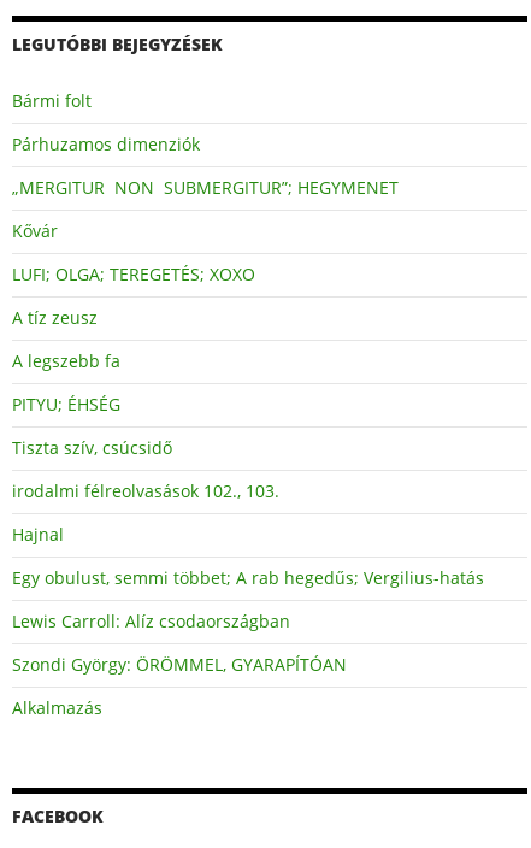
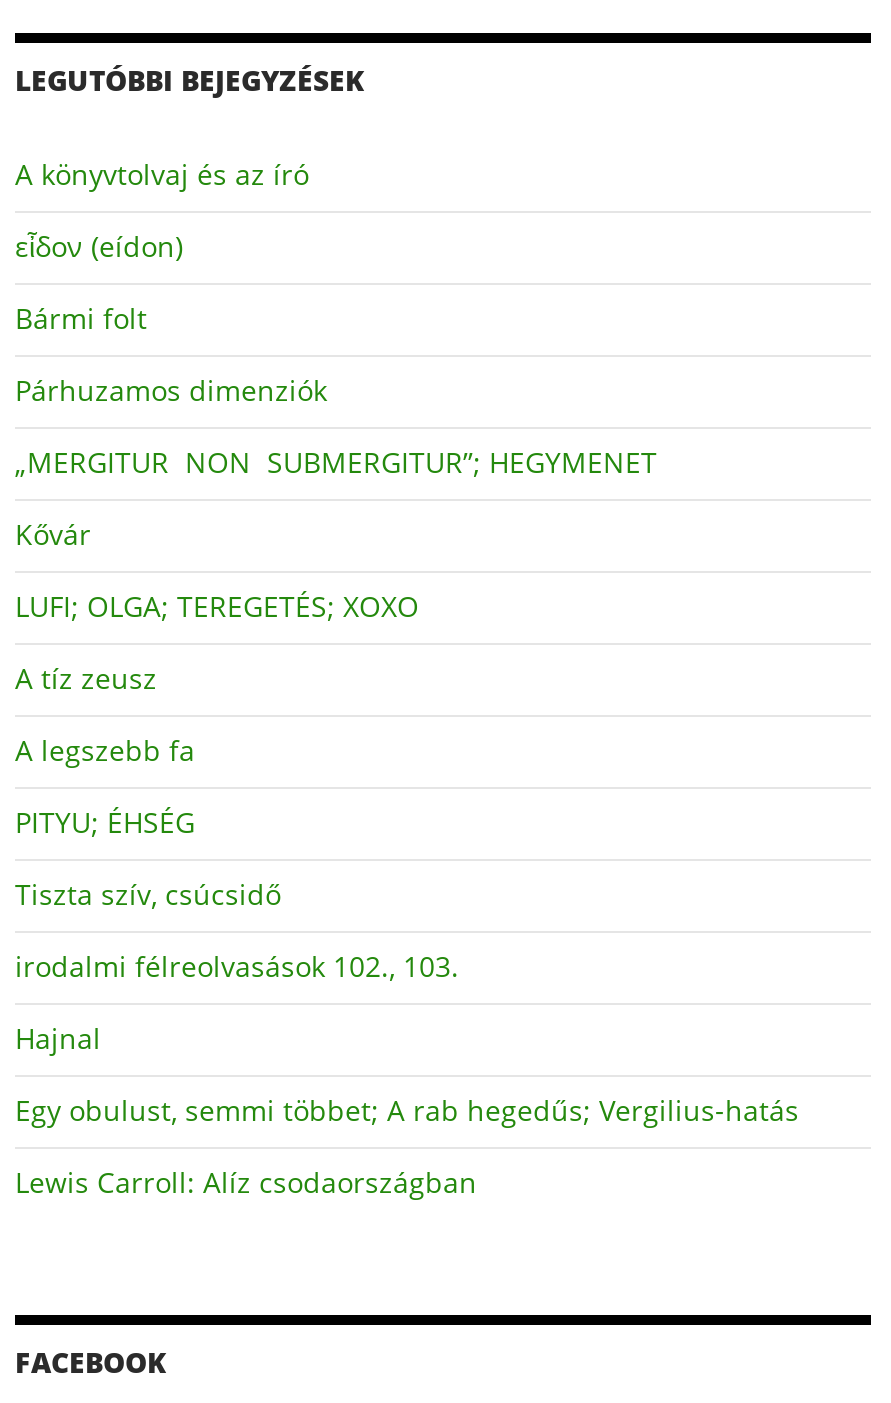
none -> [15,155,309,265] A könyvtolvaj és az író | εἶδον (eídon)
moved [12,89,484,632] -> [15,299,799,1201]: Bármi folt | Párhuzamos dimenziók | „MERGITUR NON SUBMERGITUR”; HEGYMENET | ... | Egy obulust, semmi többet; A rab hegedűs; Vergilius-hatás | Lewis Carroll: Alíz csodaországban
[12,653,347,719] Szondi György: ÖRÖMMEL, GYARAPÍTÓAN | Alkalmazás -> none

